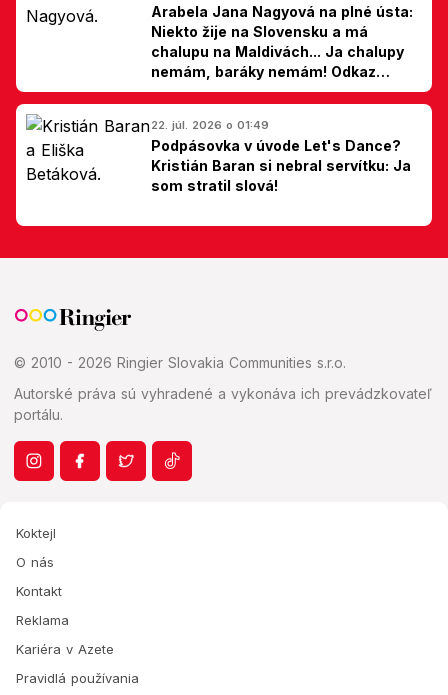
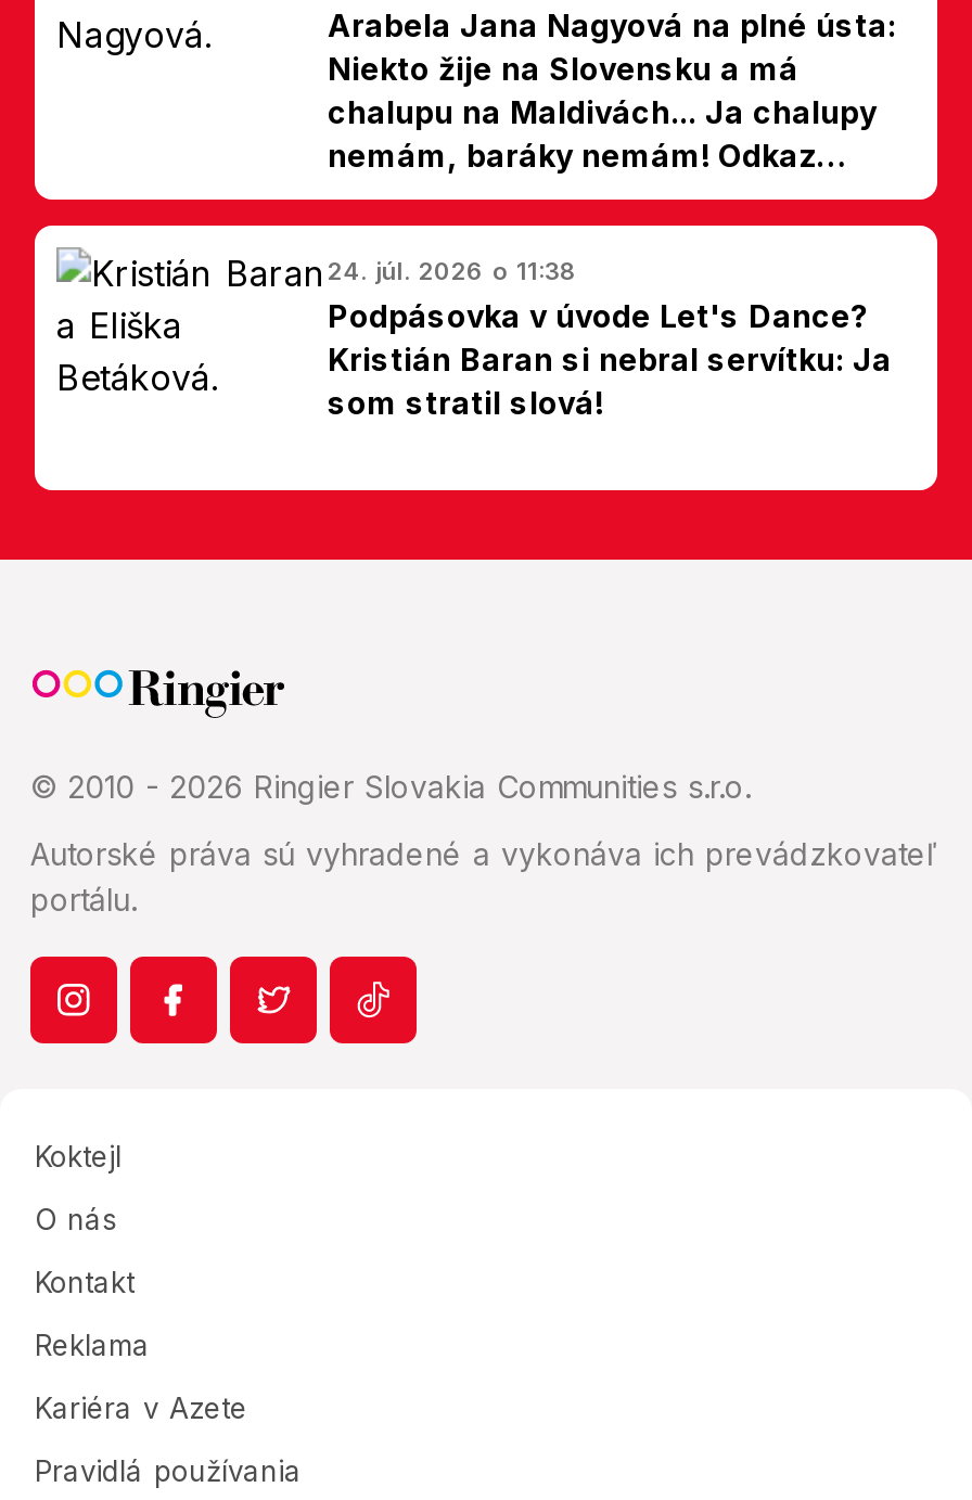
[151,118,269,132] 22. júl. 2026 o 01:49 -> [328,256,575,286] 24. júl. 2026 o 11:38

